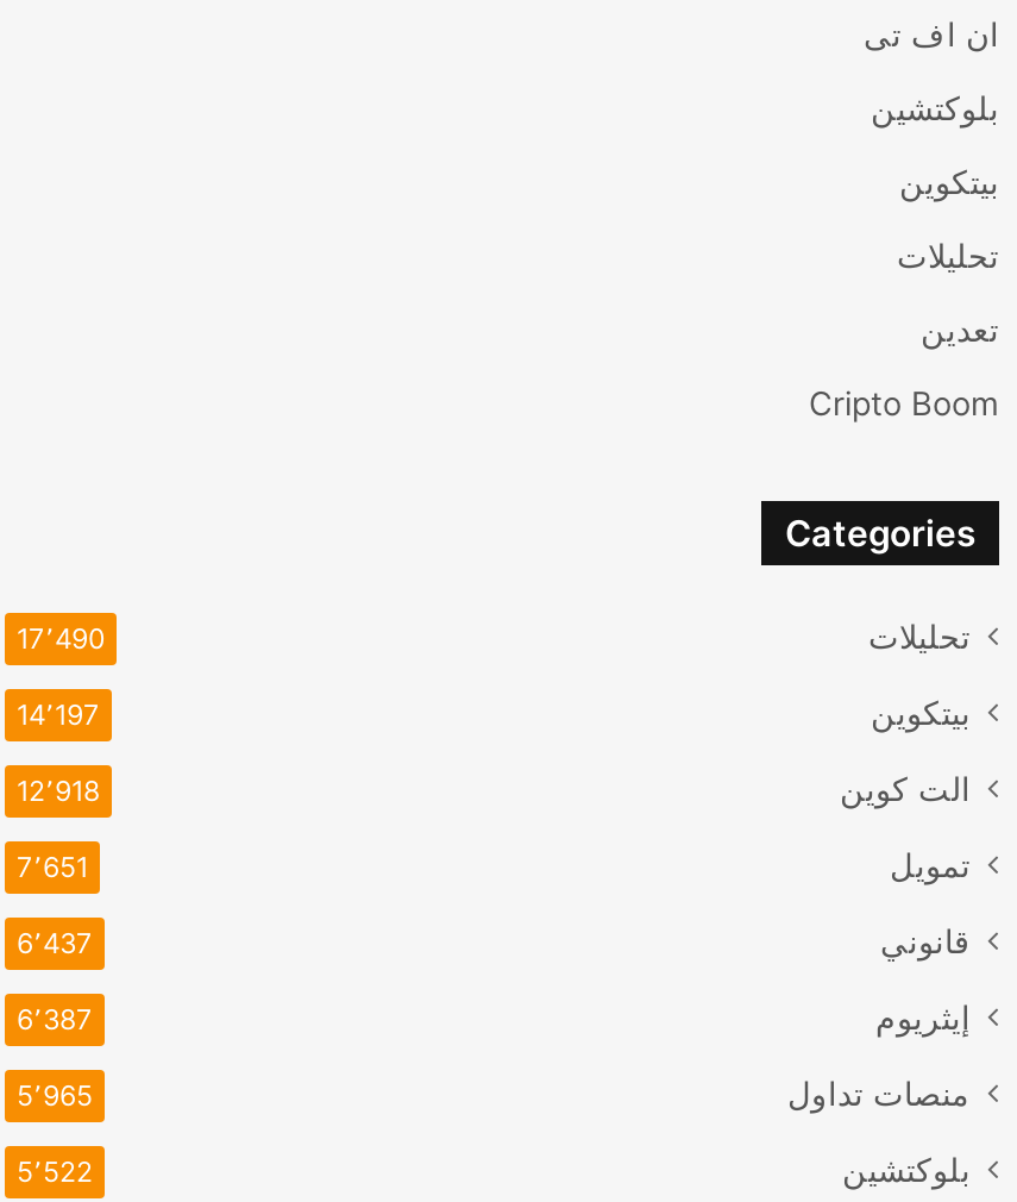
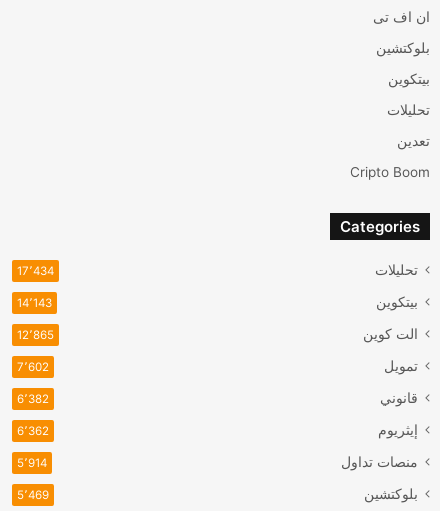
[17,621,105,655] 17٬490 -> [17,264,54,278] 17٬434
[17,698,100,731] 14٬197 -> [17,296,52,310] 14٬143
[17,774,100,807] 12٬918 -> [17,328,54,342] 12٬865
[17,850,88,883] 7٬651 -> [17,360,49,374] 7٬602
[17,926,93,959] 6٬437 -> [17,392,49,406] 6٬382
[17,1002,93,1036] 6٬387 -> [17,424,49,438] 6٬362
[17,1078,93,1112] 5٬965 -> [17,456,47,470] 5٬914
[17,1155,93,1188] 5٬522 -> [17,488,49,502] 5٬469

